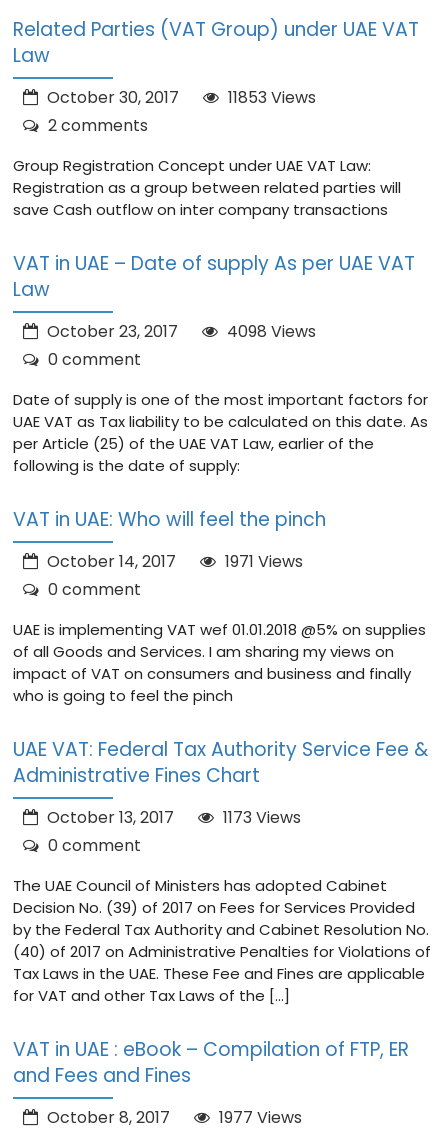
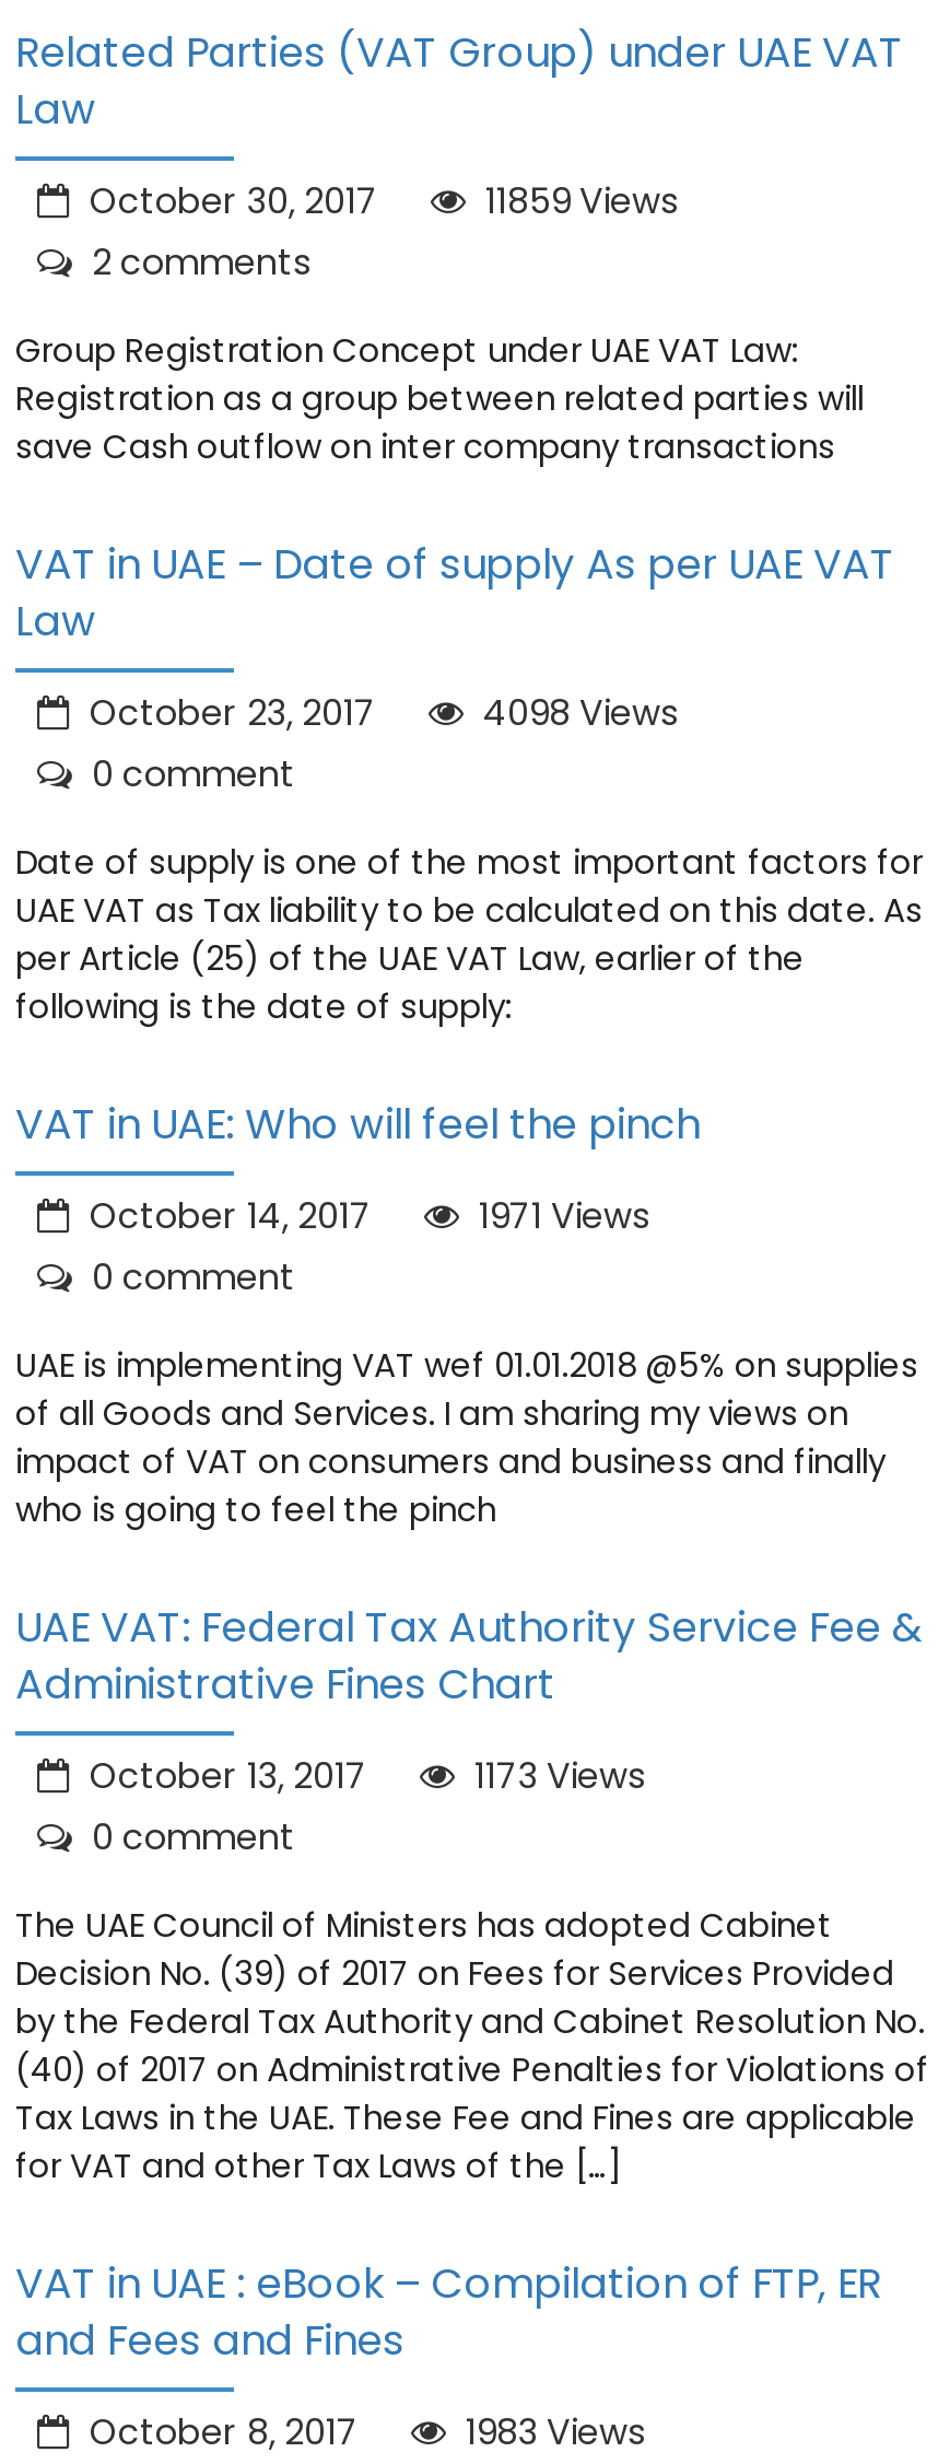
[43,86,316,109] October 30, 2017 11853 Views -> [81,176,678,226] October 30, 2017 11859 Views
[43,1106,302,1129] October 8, 2017 1977 Views -> [81,2407,645,2457] October 8, 2017 1983 Views

